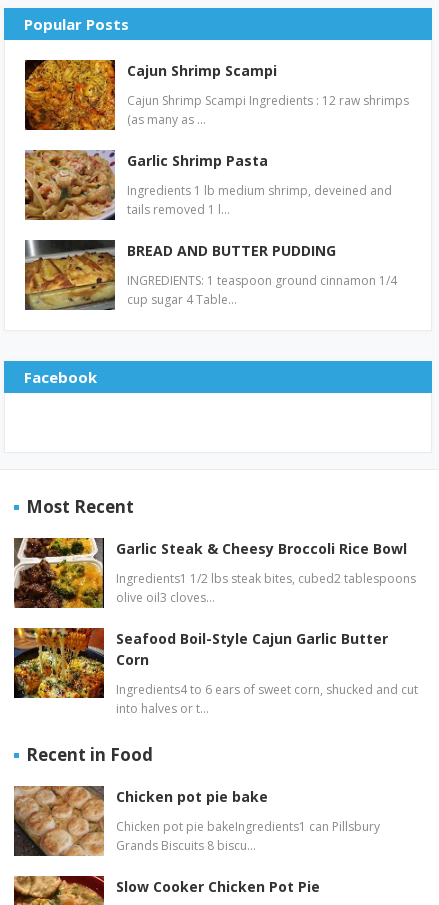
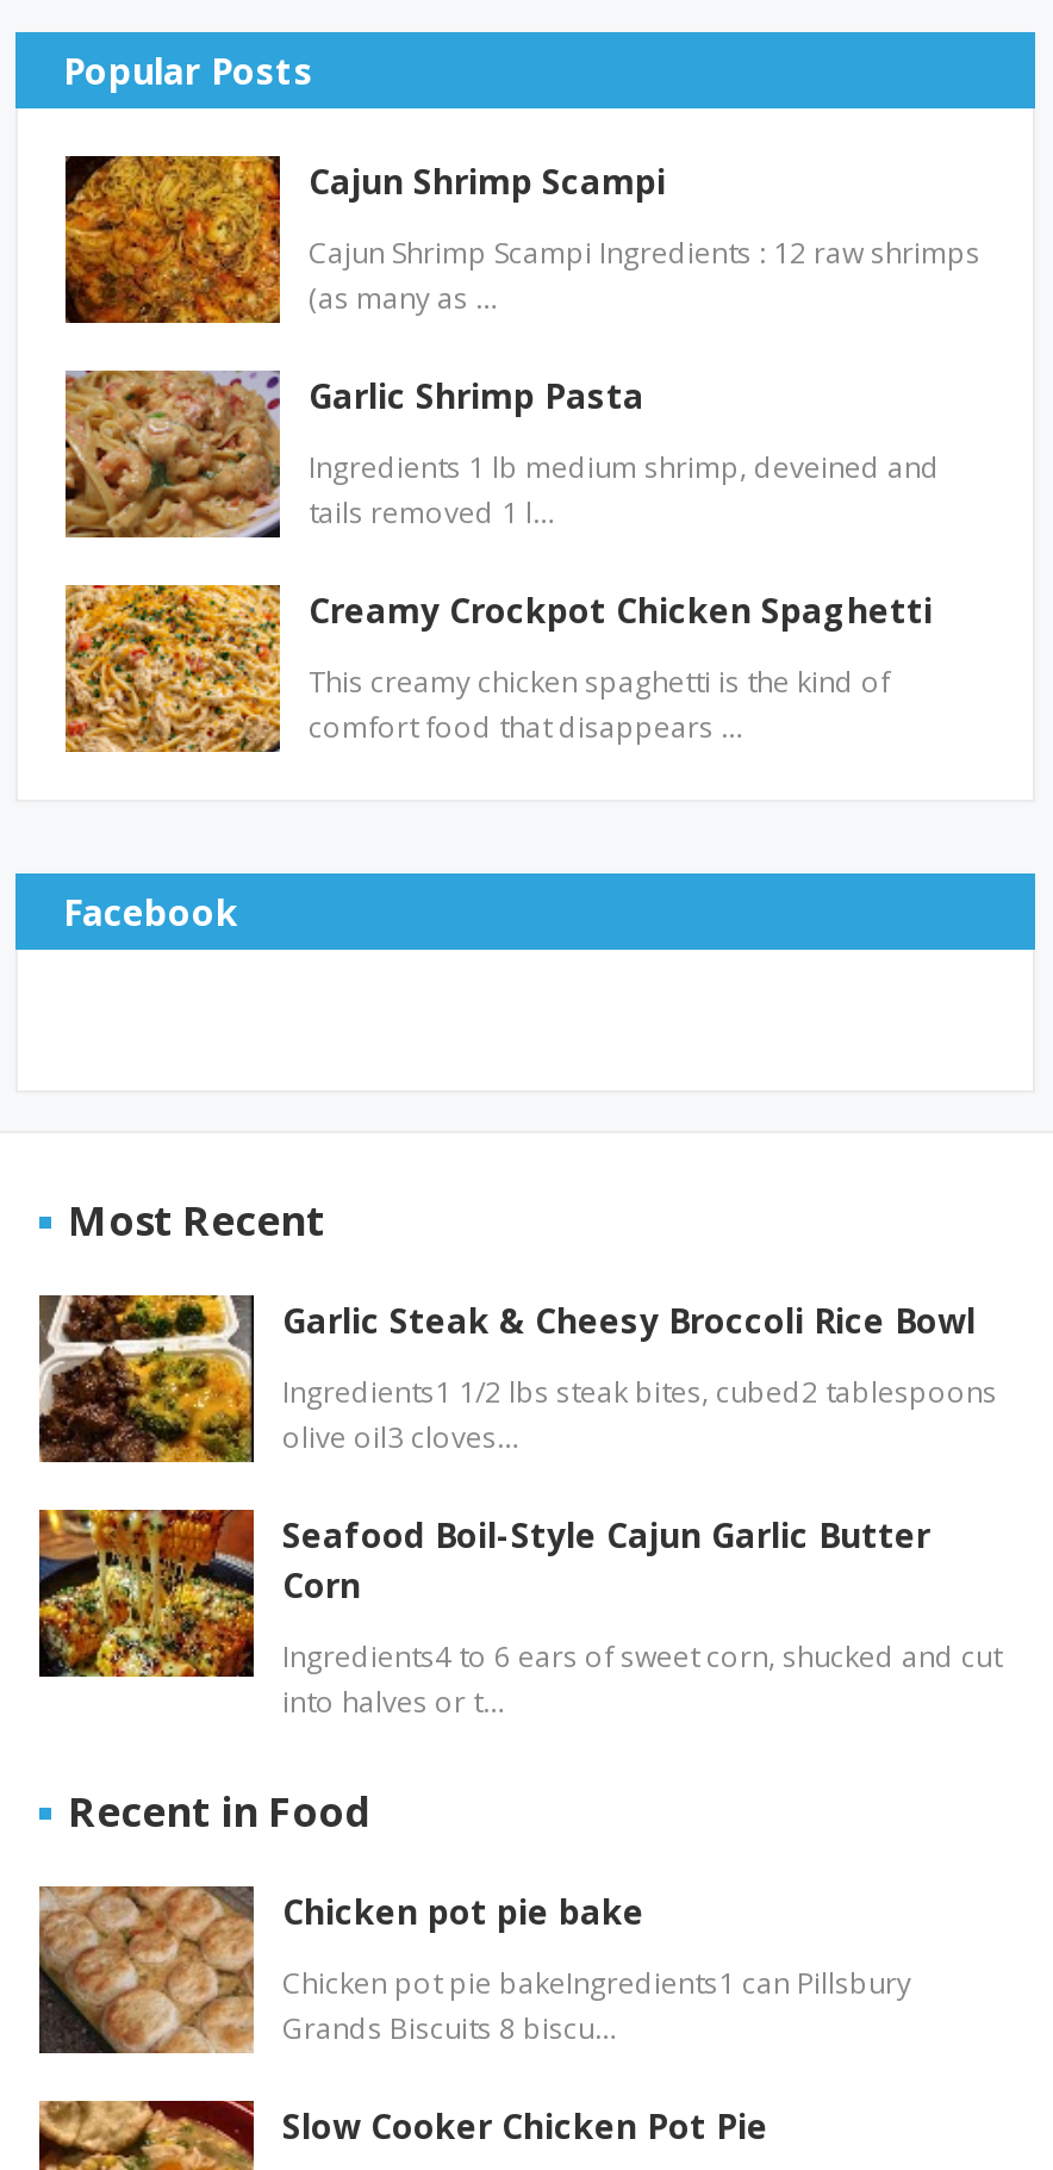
[24,239,336,311] [image] | BREAD AND BUTTER PUDDING -> [63,583,933,754] [image] | Creamy Crockpot Chicken Spaghetti
[127,272,397,308] INGREDIENTS: 1 teaspoon ground cinnamon 1/4 | cup sugar 4 Table… -> [309,661,890,747] This creamy chicken spaghetti is the kind of | comfort food that disappears …

